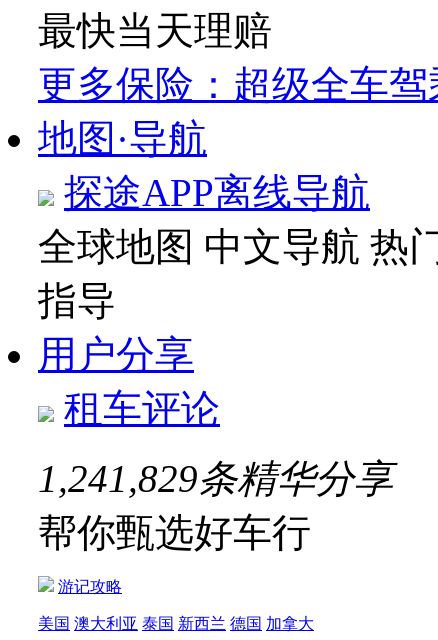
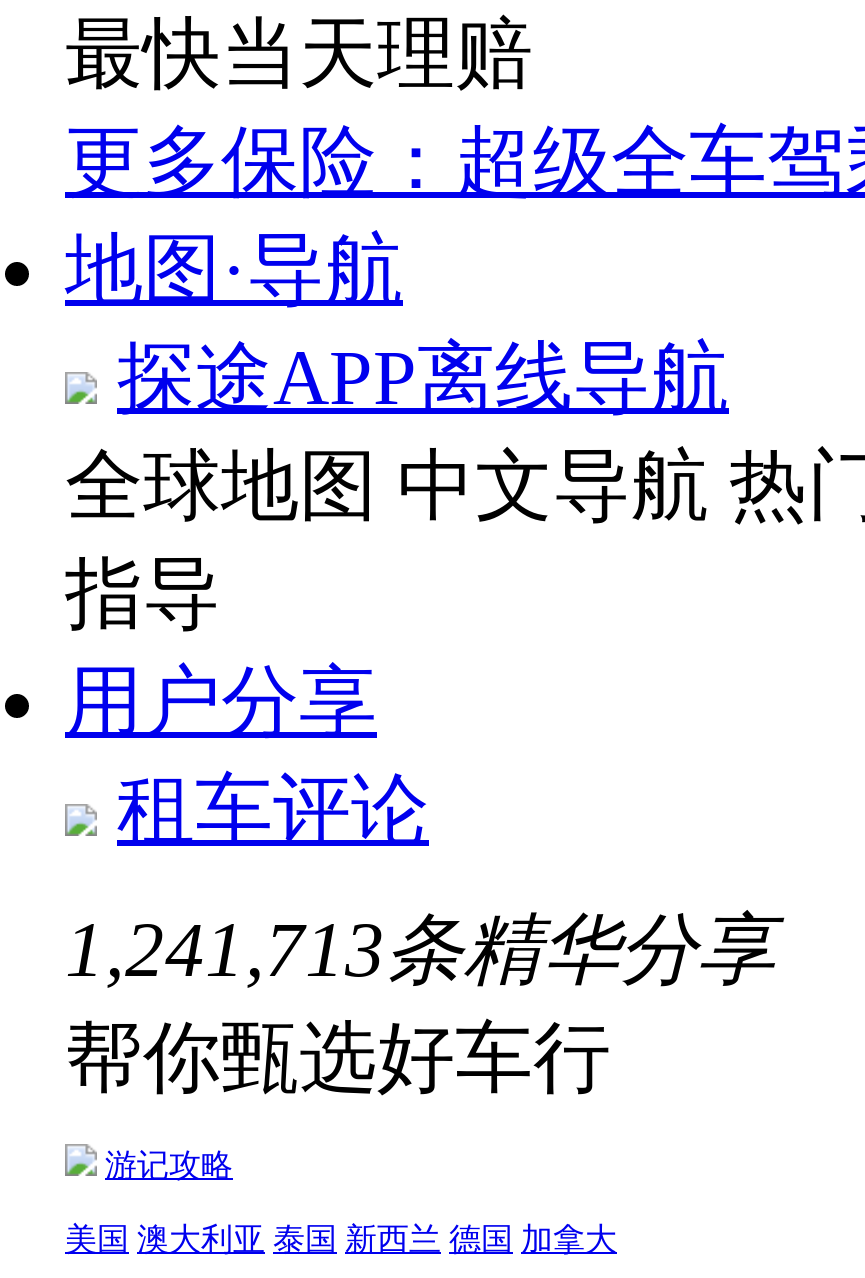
[38,457,393,500] 1,241,829条精华分享 -> [65,906,775,992] 1,241,713条精华分享

